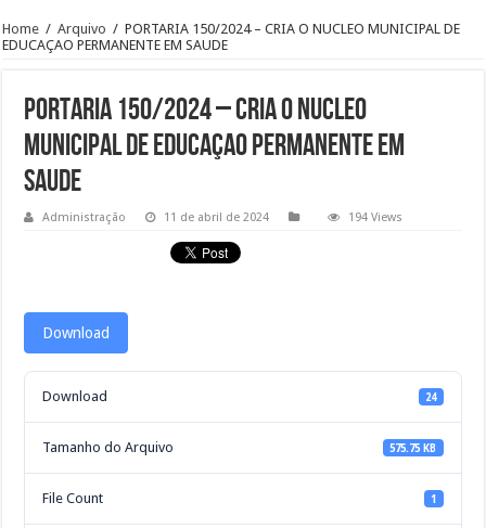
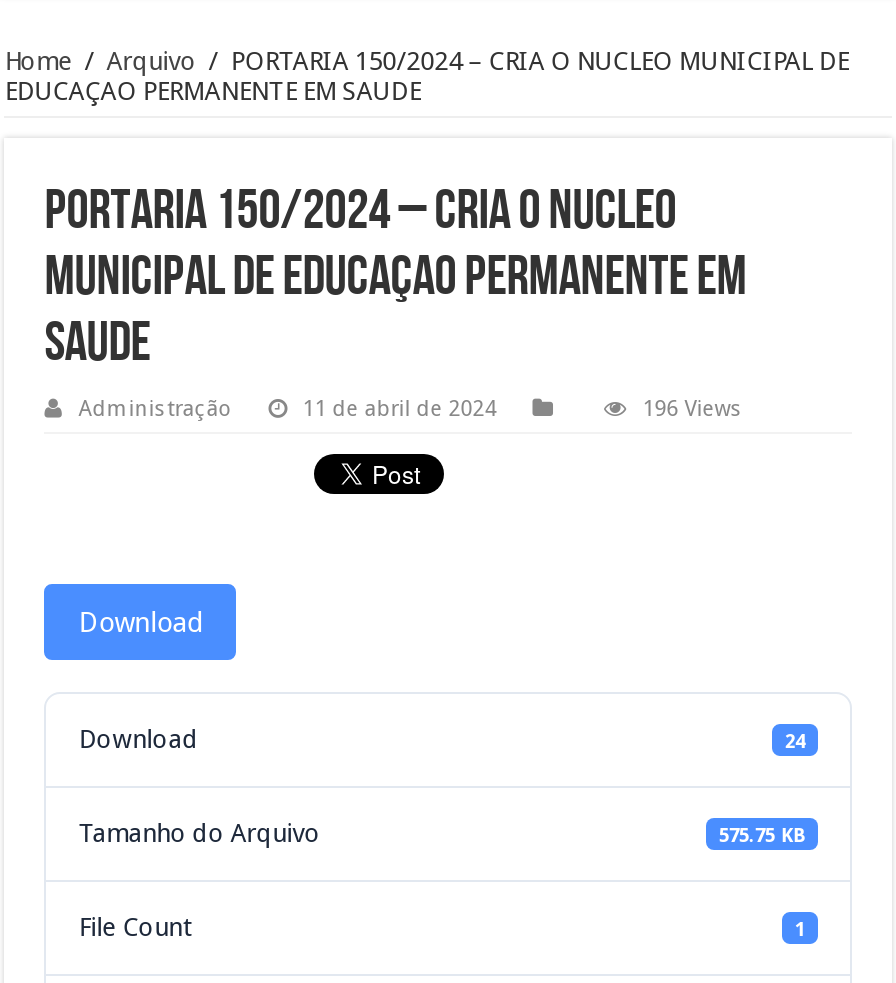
[348,210,403,224] 194 Views -> [642,396,742,422] 196 Views

